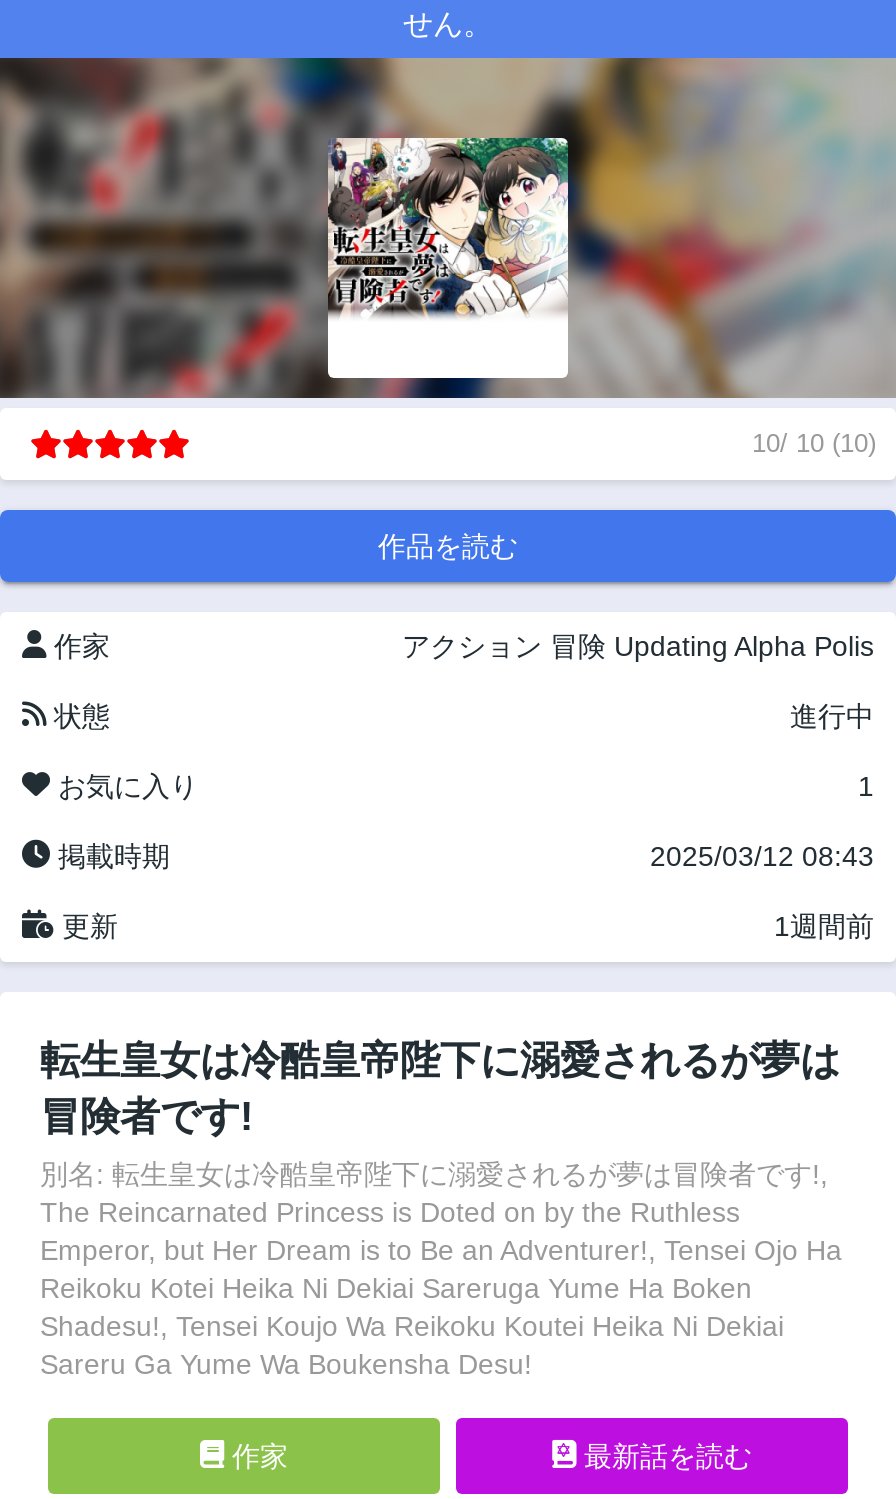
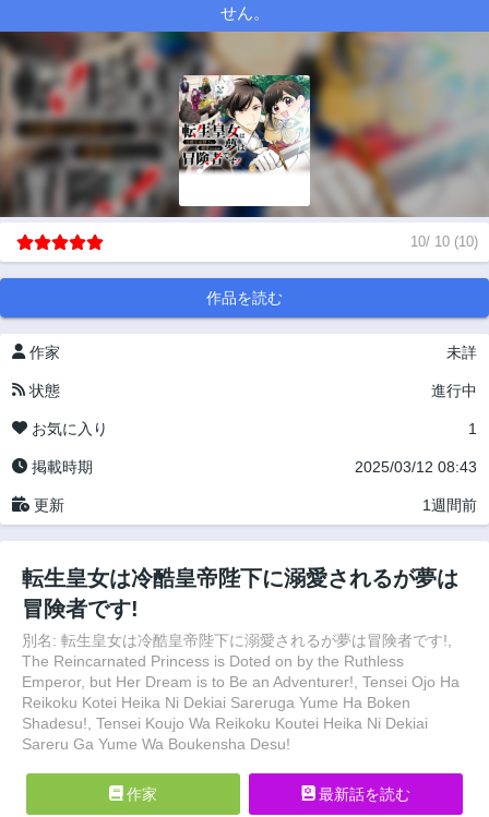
[402,630,874,662] アクション 冒険 Updating Alpha Polis -> [446,344,477,361] 未詳

